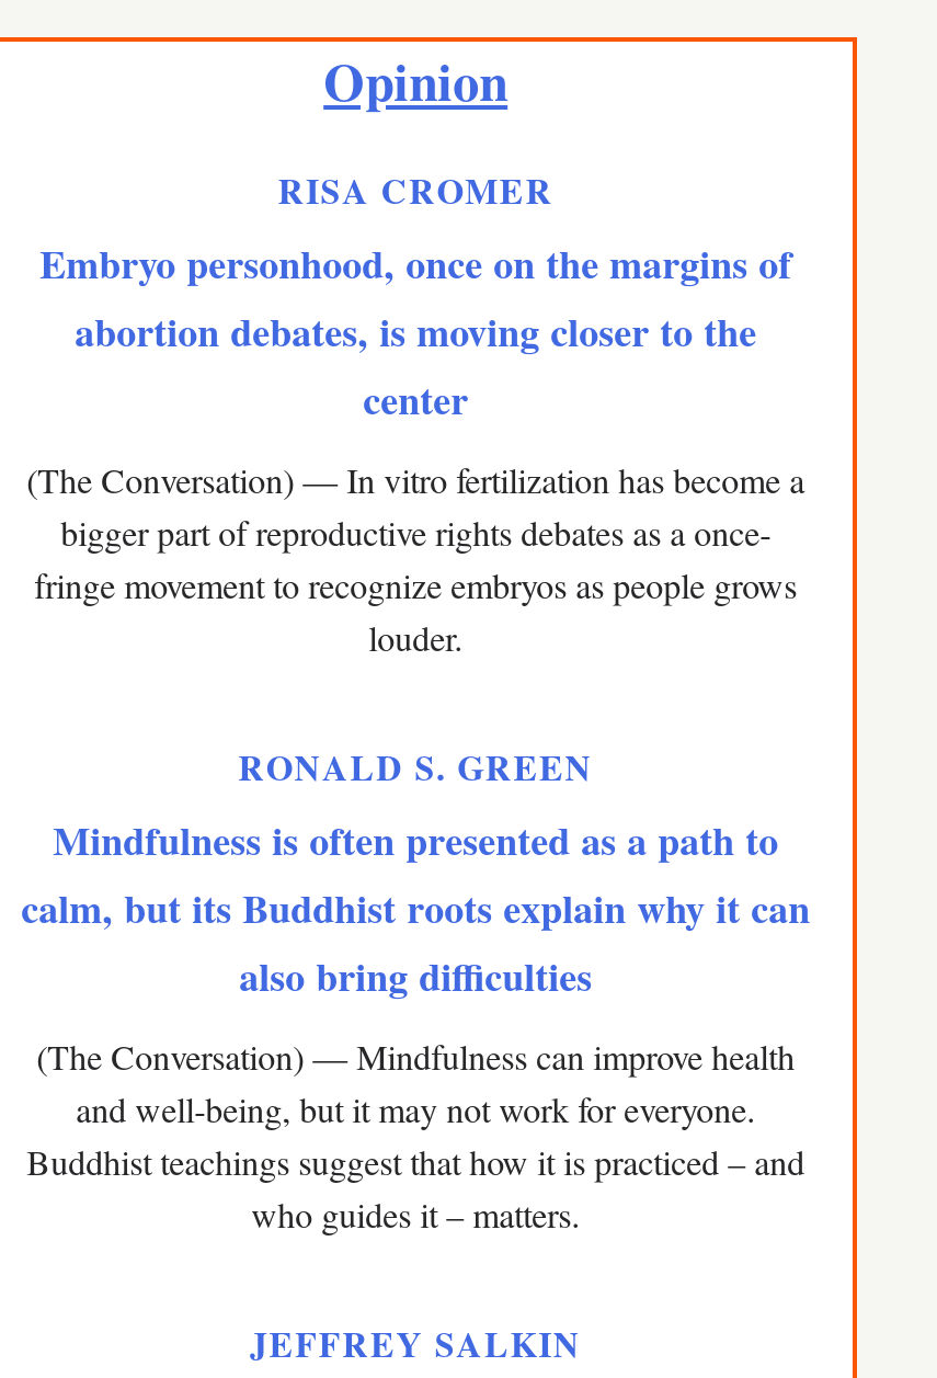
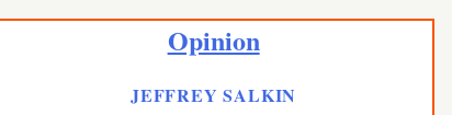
[21,164,810,1236] RISA CROMER | Embryo personhood, once on the margins of | abortion debates, is moving closer to the | center | (The Conversation) — In vitro fertilization has become a | bigger part of reproductive rights debates as a once- | fringe movement to recognize embryos as people grows | louder. | RONALD S. GREEN | Mindfulness is often presented as a path to | calm, but its Buddhist roots explain why it can | also bring difficulties | (The Conversation) — Mindfulness can improve health | and well-being, but it may not work for everyone. | Buddhist teachings suggest that how it is practiced – and | who guides it – matters. -> none

